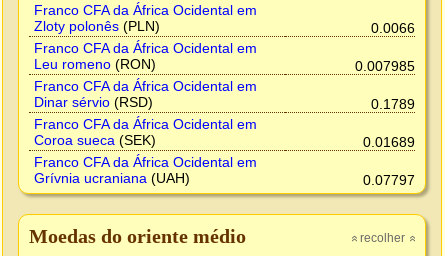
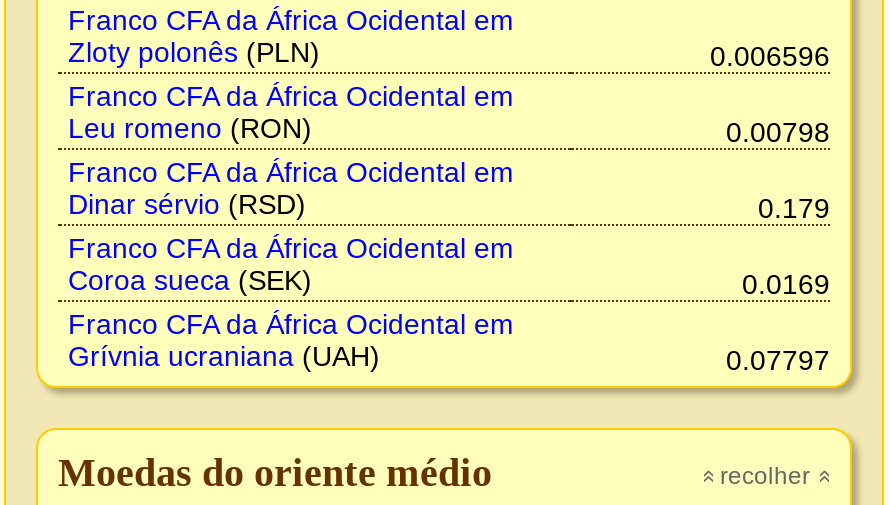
[371,20,415,36] 0.0066 -> [710,40,830,72] 0.006596
[355,58,415,74] 0.007985 -> [726,116,830,148] 0.00798
[371,96,415,112] 0.1789 -> [758,192,830,224] 0.179
[363,134,415,150] 0.01689 -> [742,268,830,300] 0.0169

